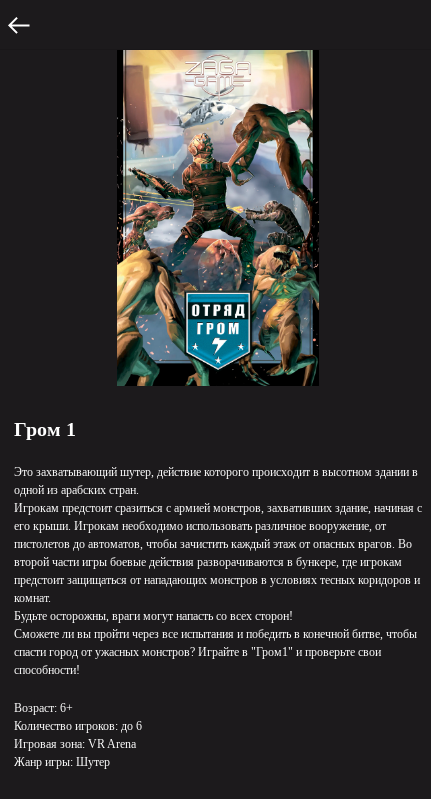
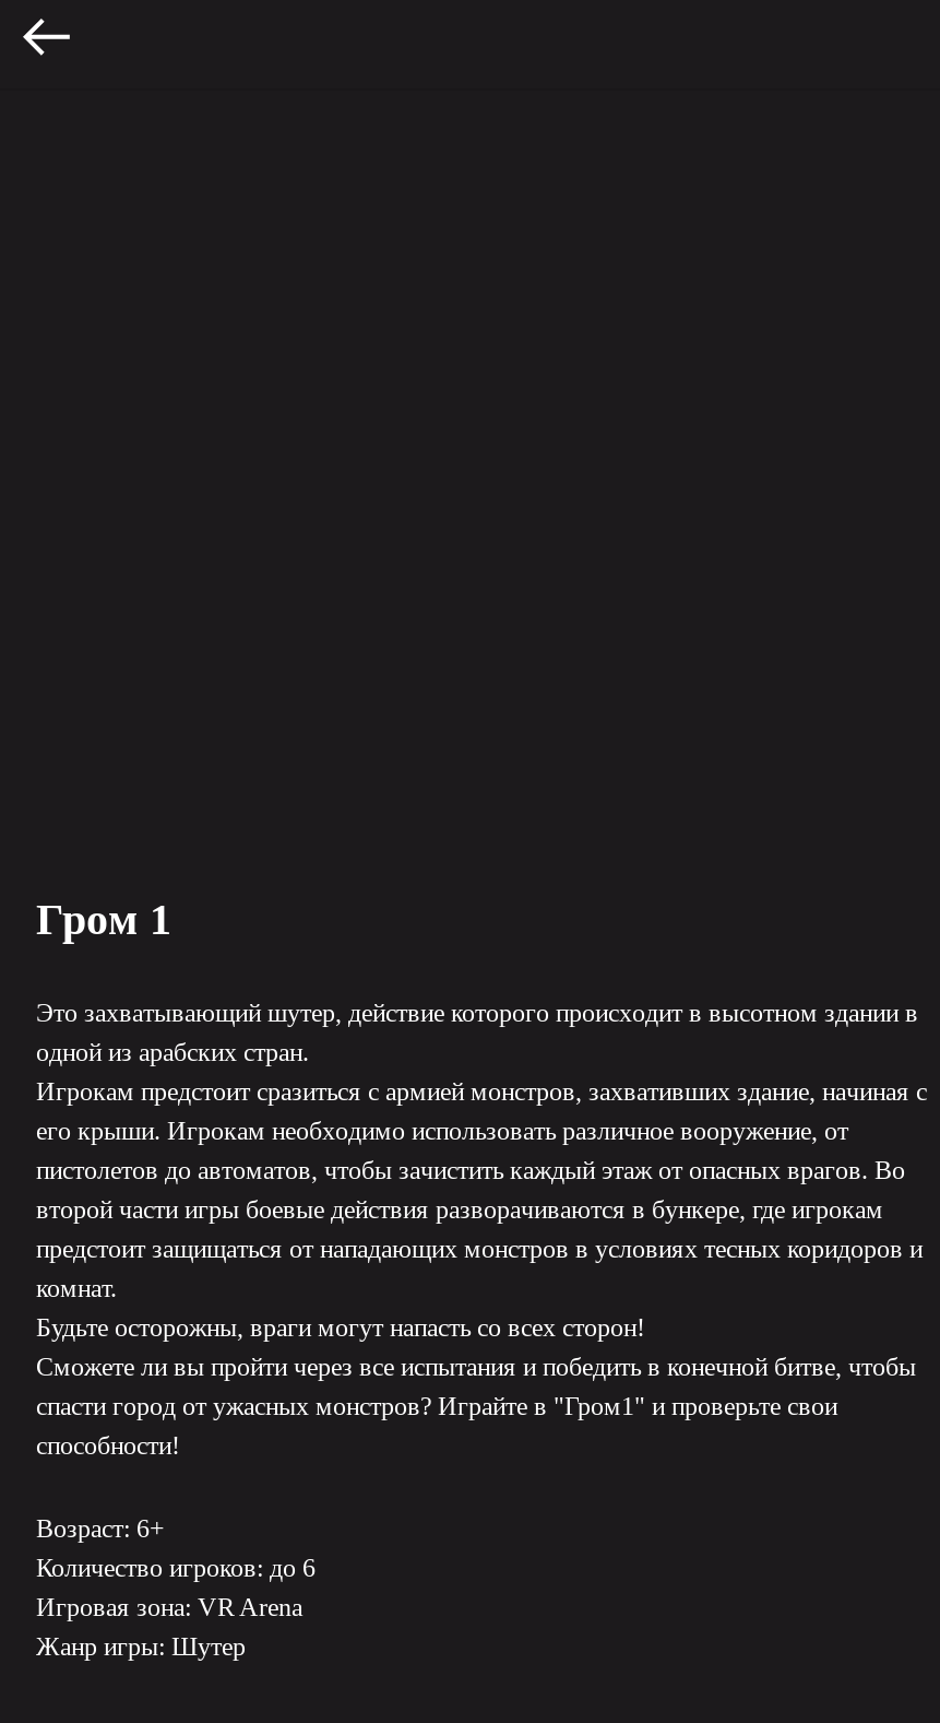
[116,49,320,387] [image] -> none

